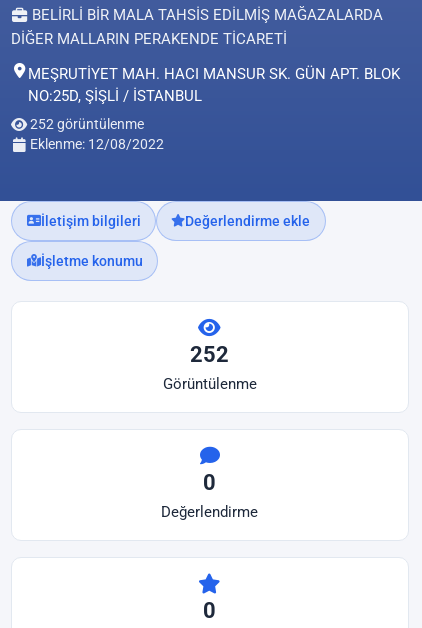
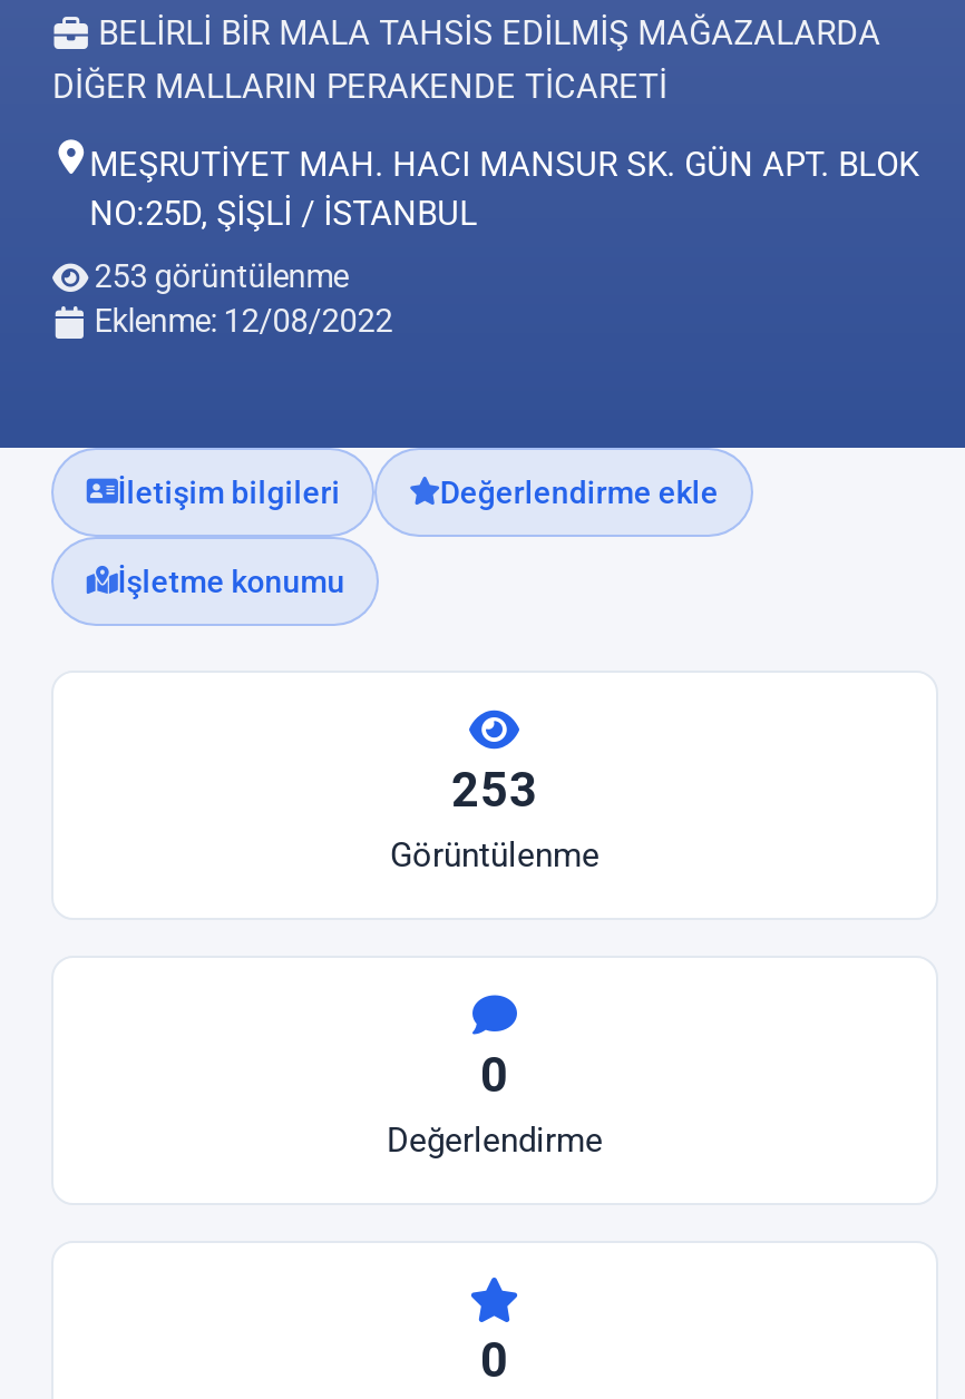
[27,116,144,133] 252 görüntülenme -> [88,258,348,296] 253 görüntülenme
[190,342,229,367] 252 -> [451,762,538,818] 253

